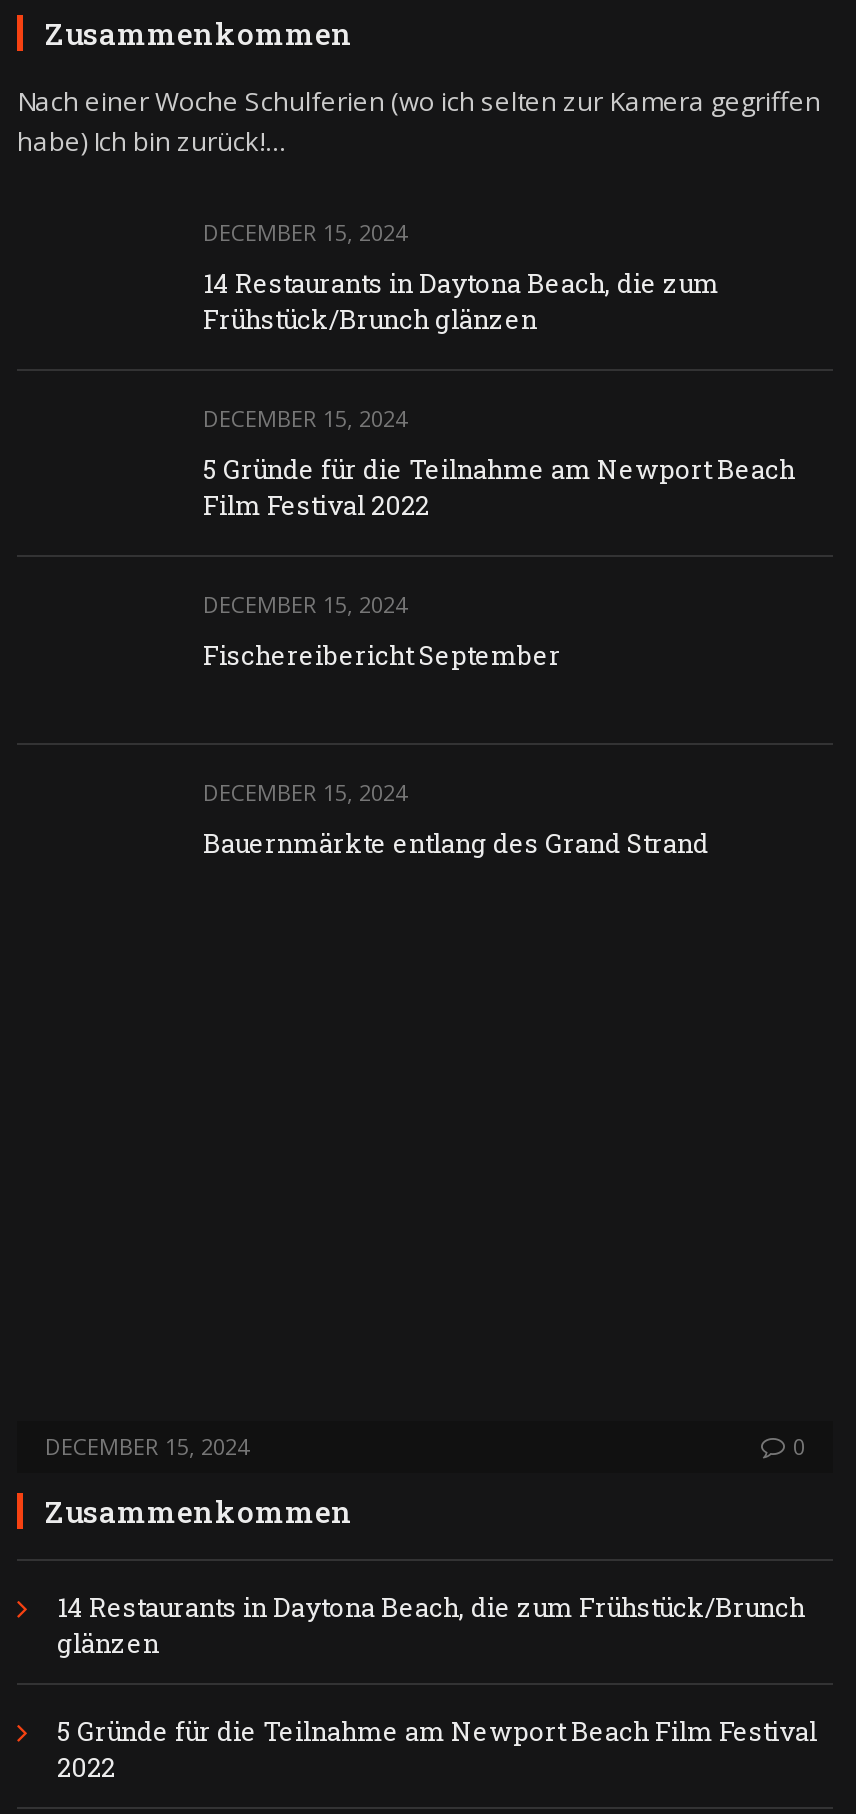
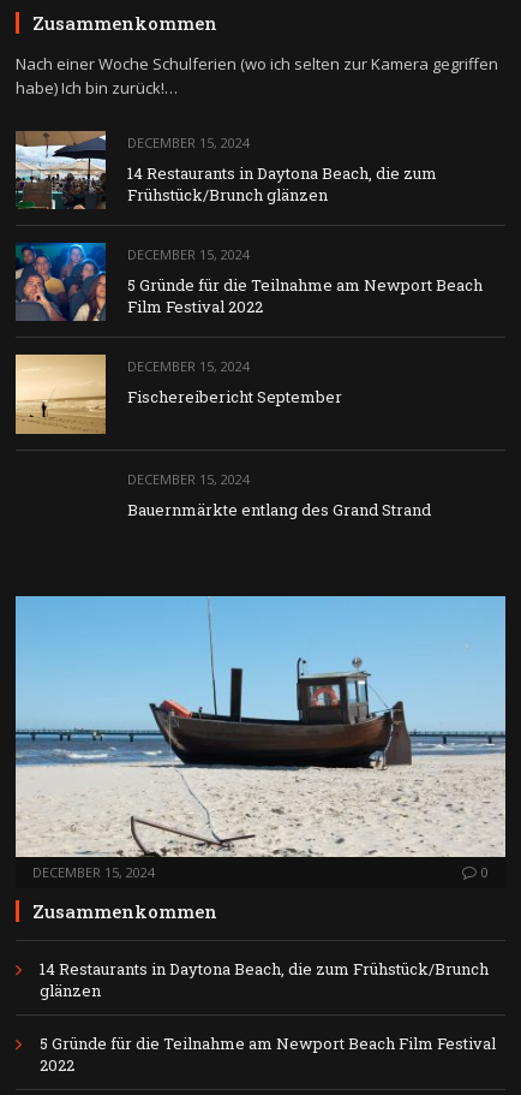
none -> [14,130,107,210] [image]
none -> [14,242,107,322] [image]
none -> [14,353,107,435] [image]
none -> [14,595,507,858] [image]

